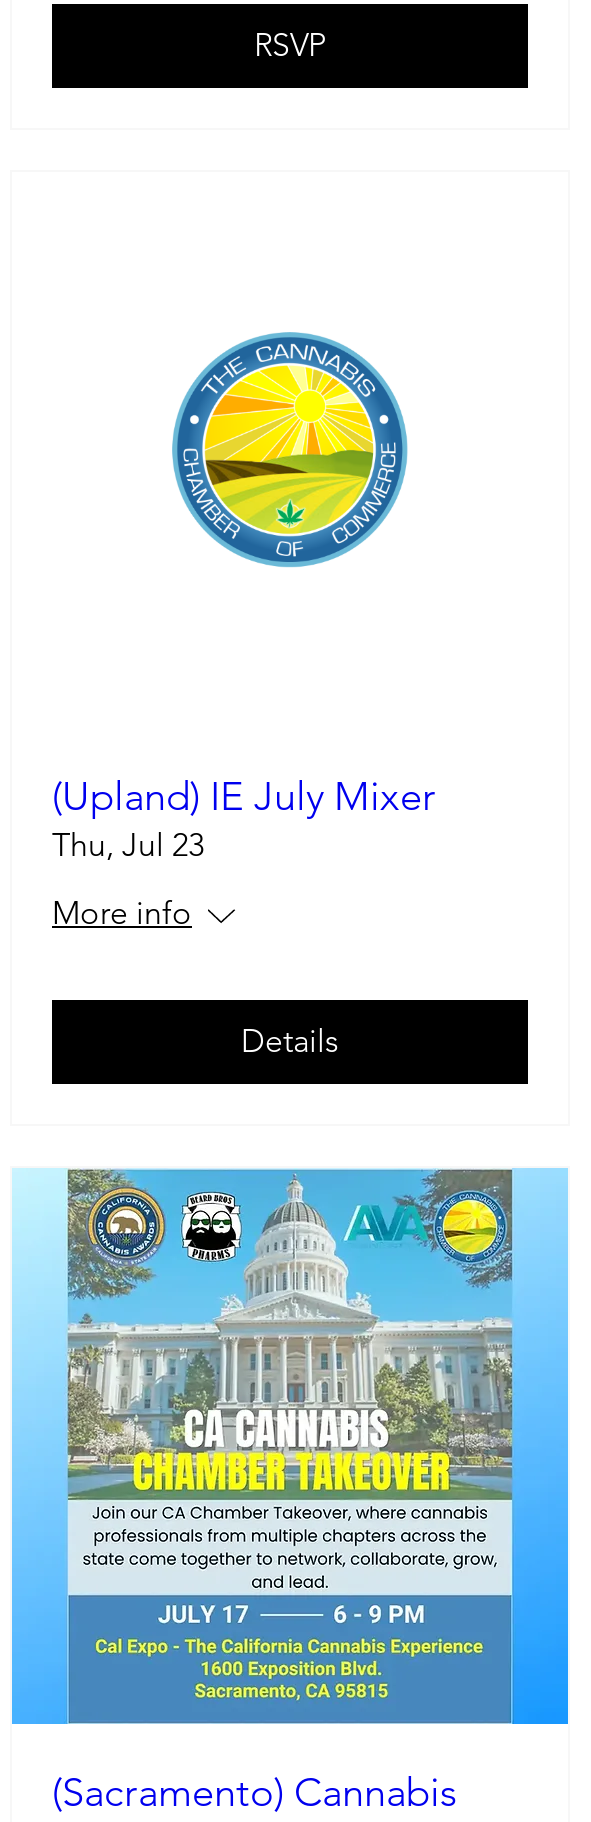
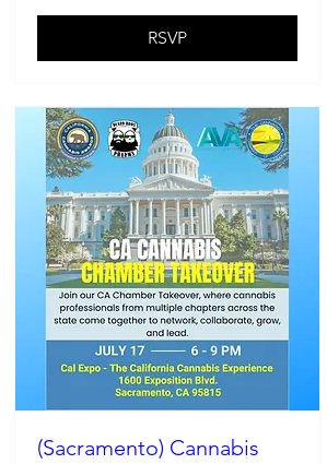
[170,330,410,568] [image] -> none
[52,772,436,1060] (Upland) IE July Mixer | Thu, Jul 23 | More info | Details -> none

